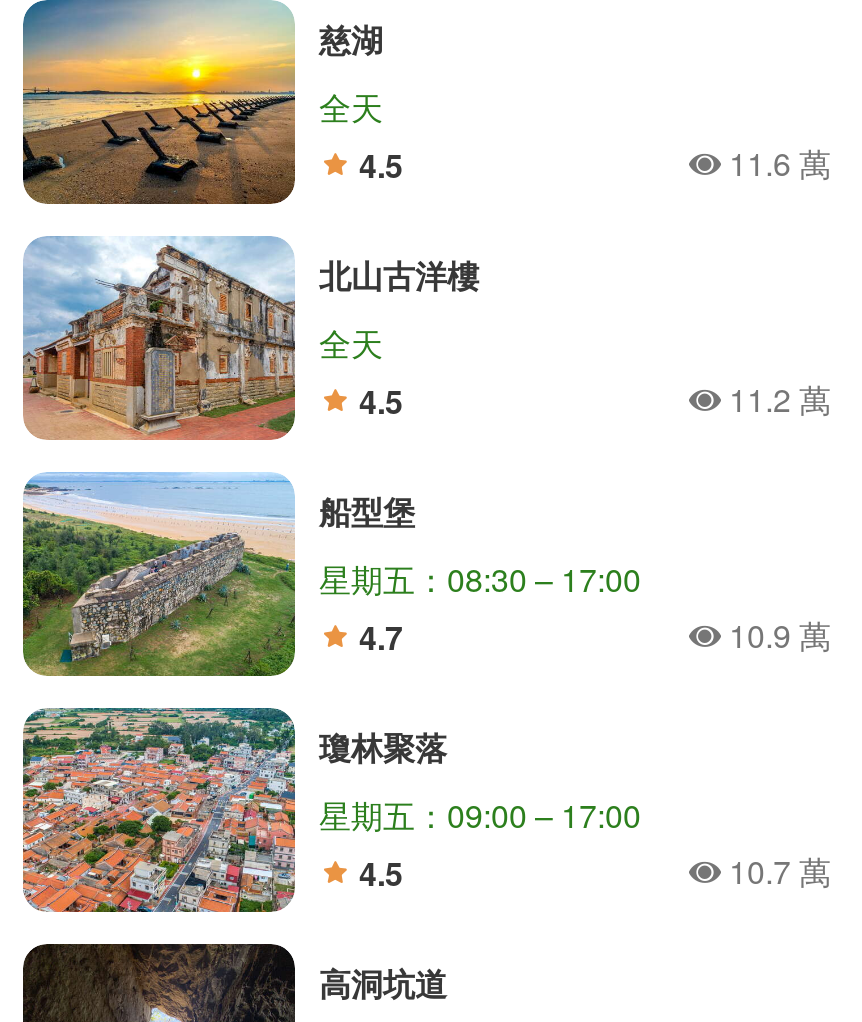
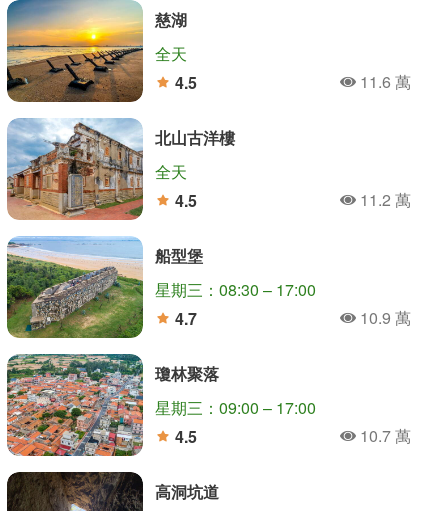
[319,556,641,602] 星期五：08:30 – 17:00 -> [155,278,316,301] 星期三：08:30 – 17:00
[319,792,641,838] 星期五：09:00 – 17:00 -> [155,396,316,419] 星期三：09:00 – 17:00

